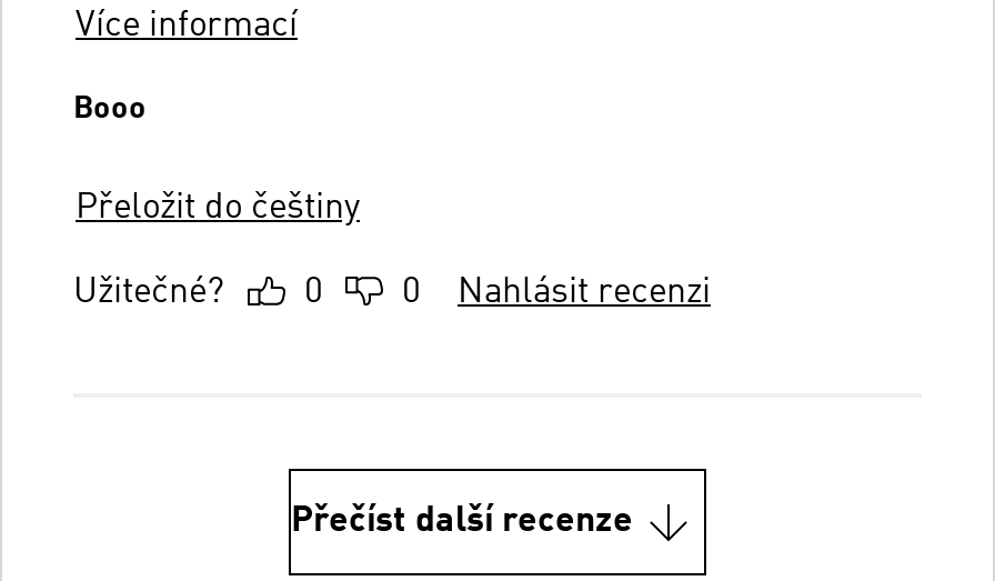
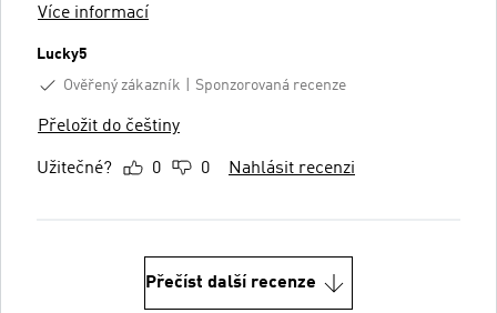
[73,92,147,124] Booo -> [37,46,346,93] Lucky5 | Ověřený zákazník | Sponzorovaná recenze

